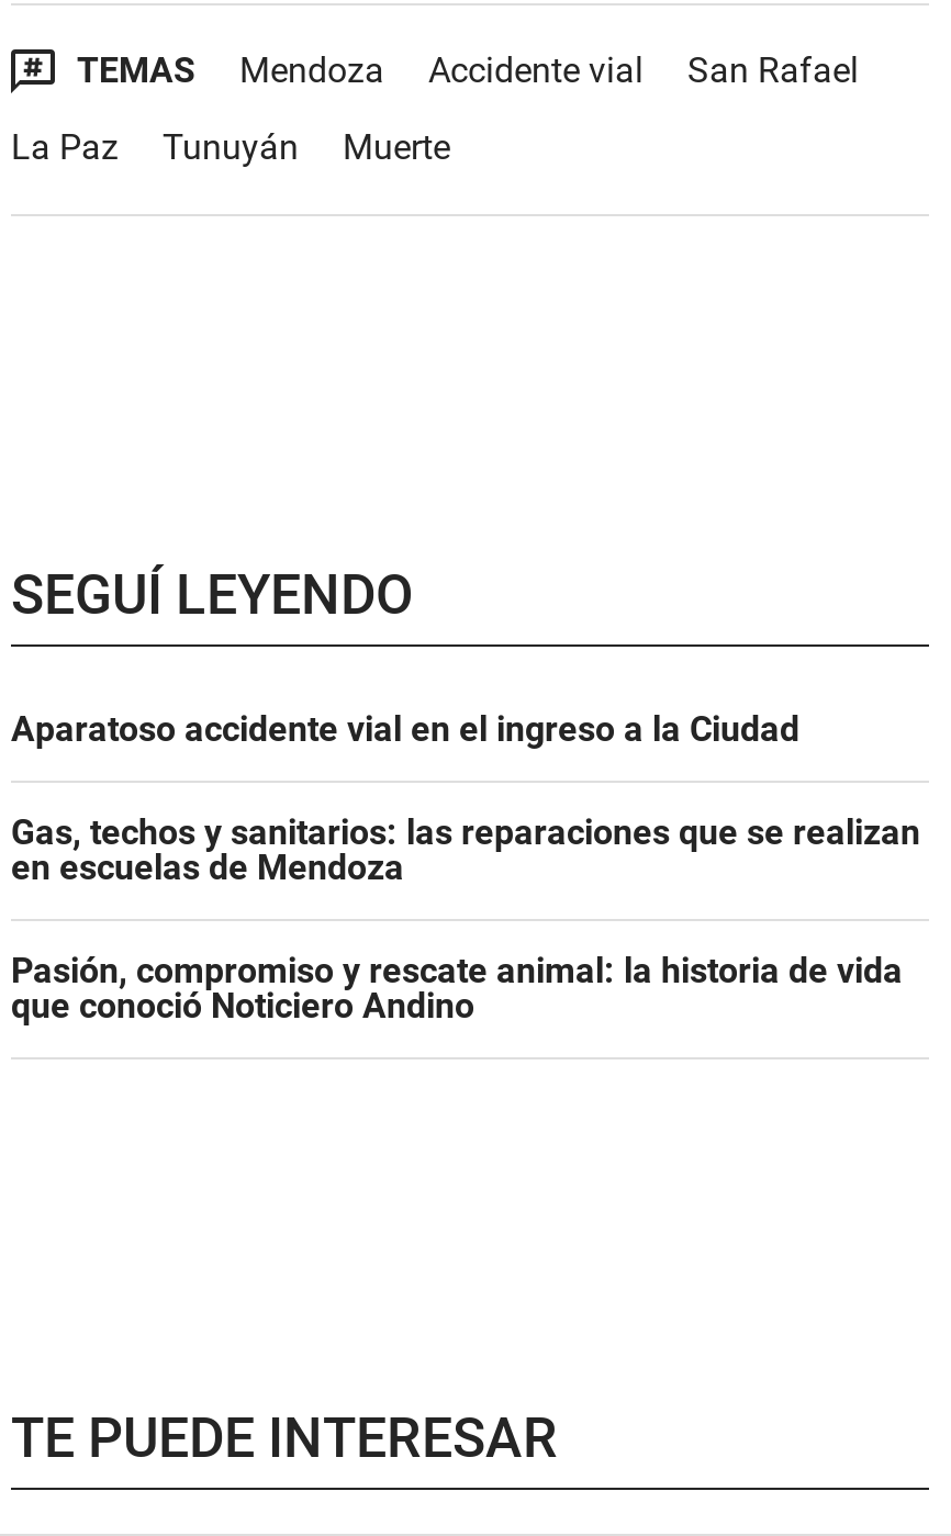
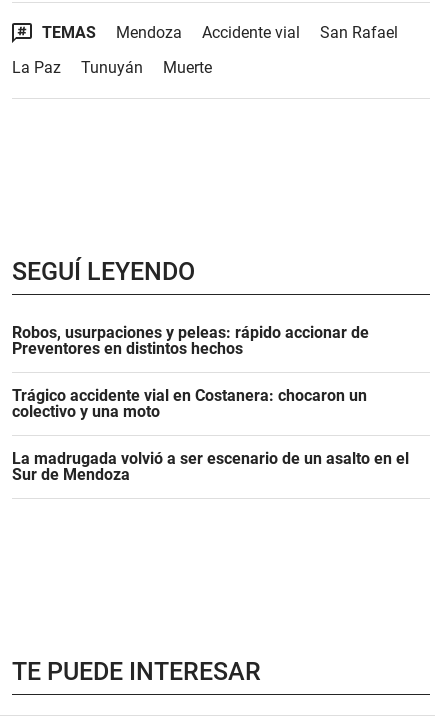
[11,708,799,750] Aparatoso accidente vial en el ingreso a la Ciudad -> [12,323,369,358] Robos, usurpaciones y peleas: rápido accionar de | Preventores en distintos hechos
[11,811,920,888] Gas, techos y sanitarios: las reparaciones que se realizan | en escuelas de Mendoza -> [12,386,367,421] Trágico accidente vial en Costanera: chocaron un | colectivo y una moto
[11,950,903,1027] Pasión, compromiso y rescate animal: la historia de vida | que conoció Noticiero Andino -> [12,449,409,484] La madrugada volvió a ser escenario de un asalto en el | Sur de Mendoza

